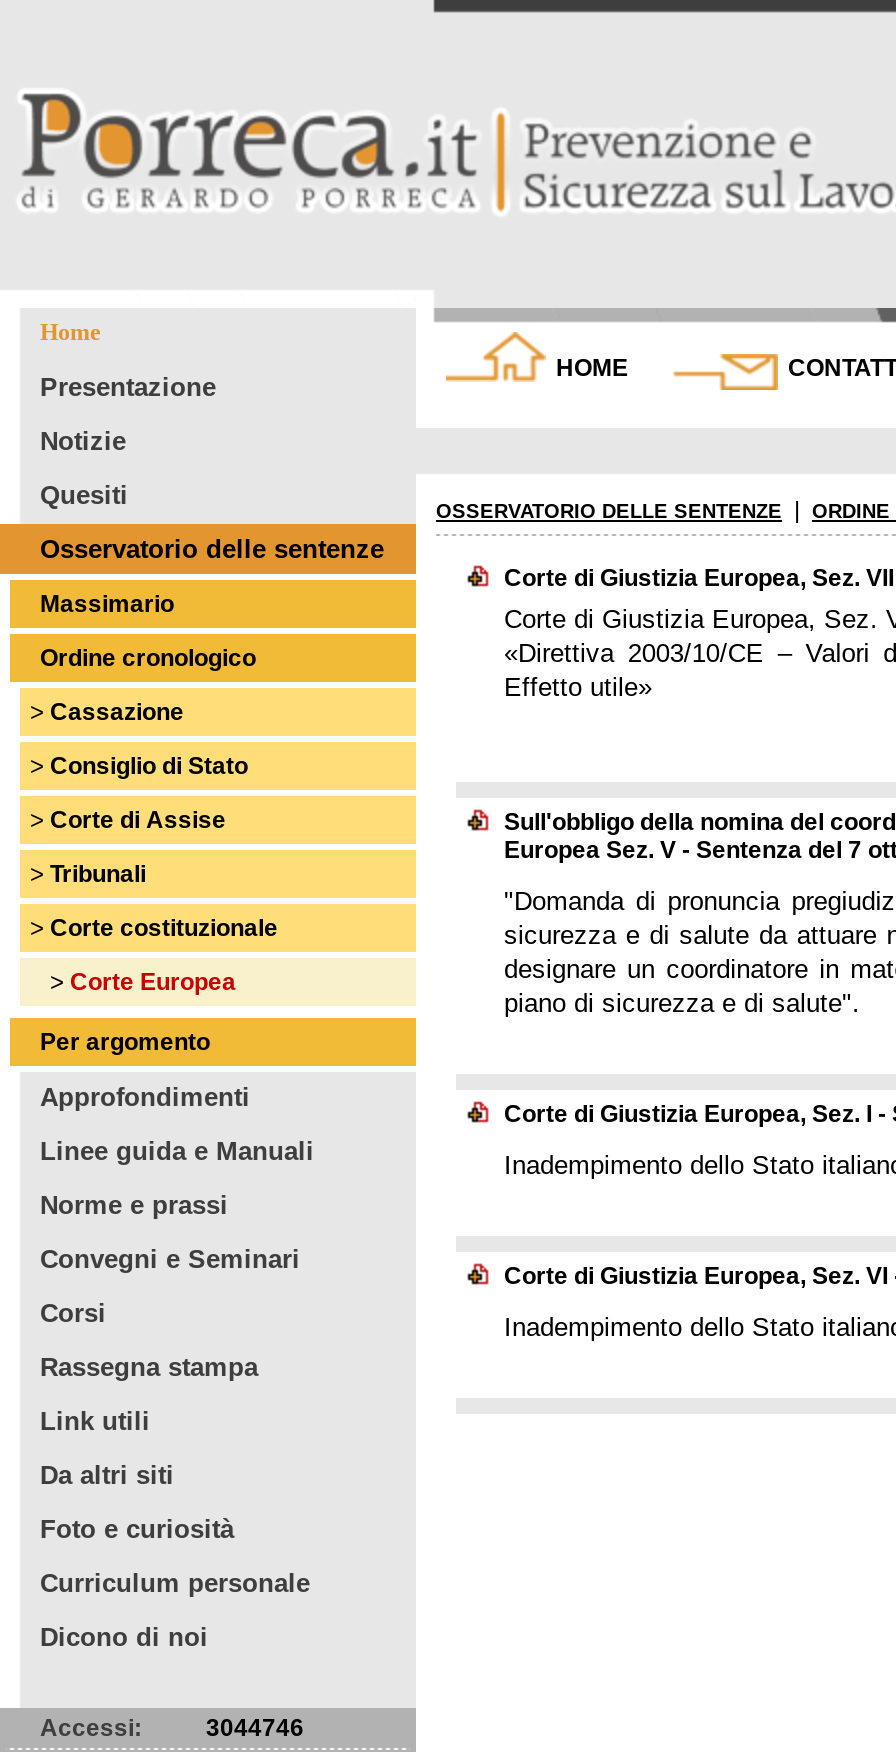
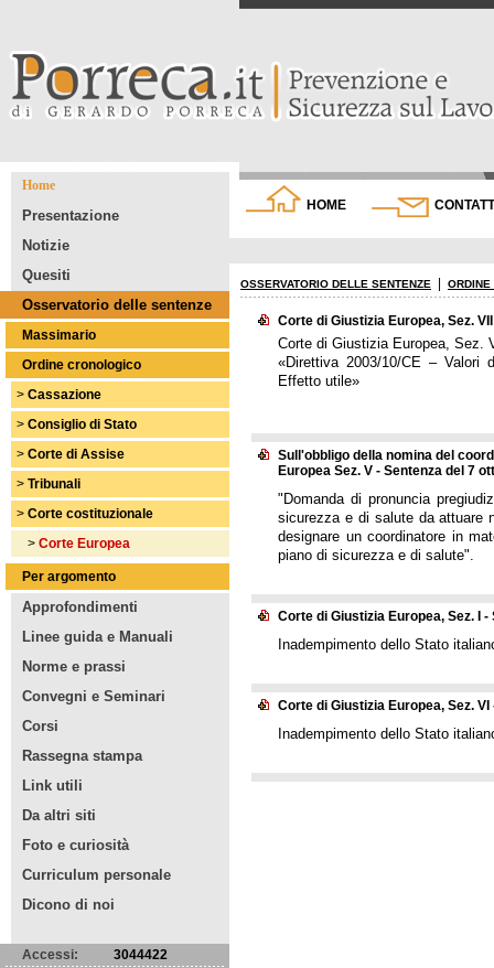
[206,1714,304,1742] 3044746 -> [114,947,168,962] 3044422

